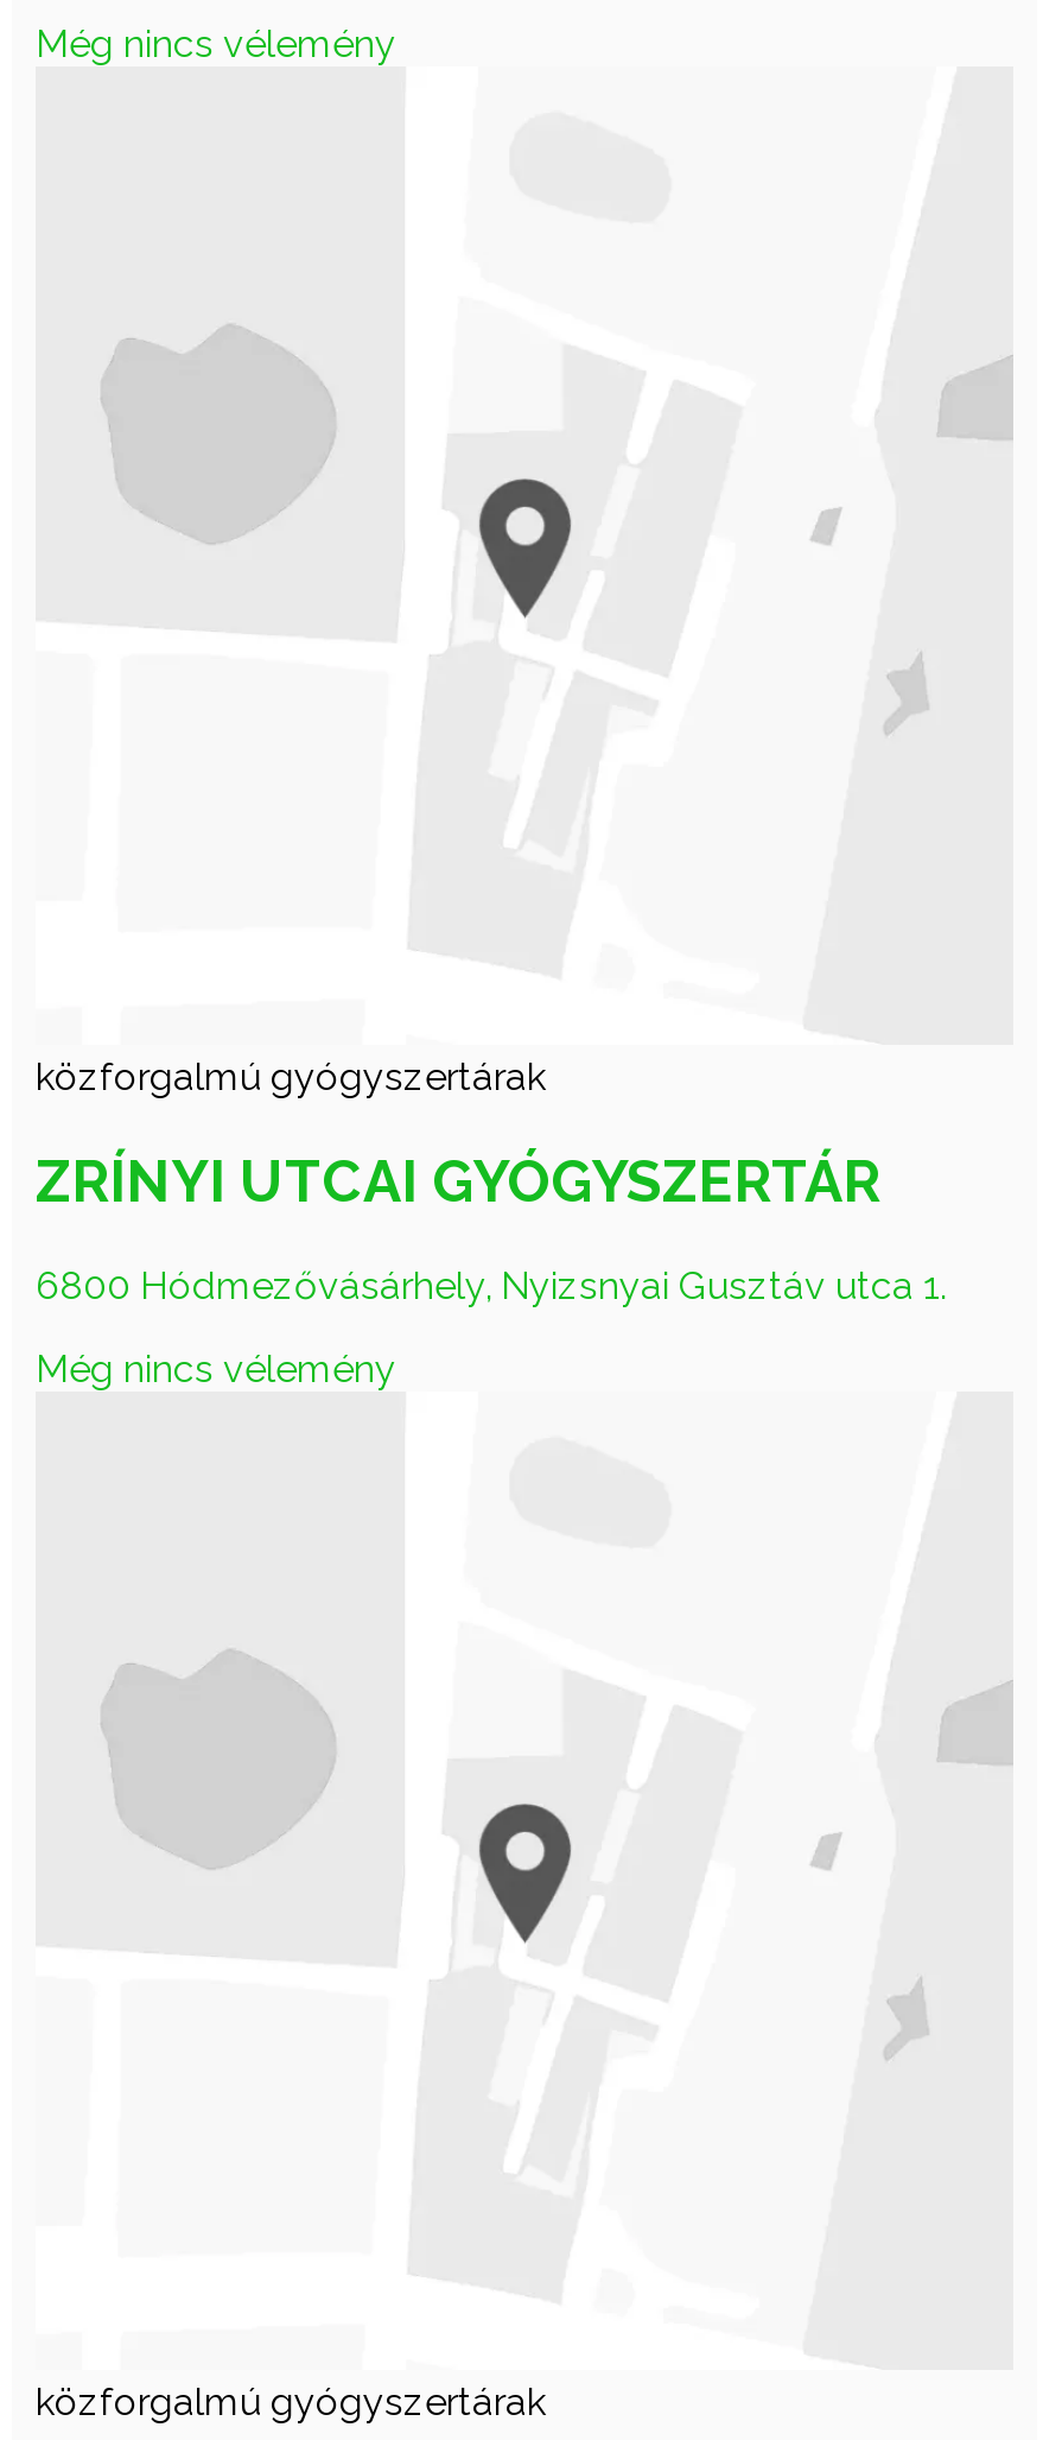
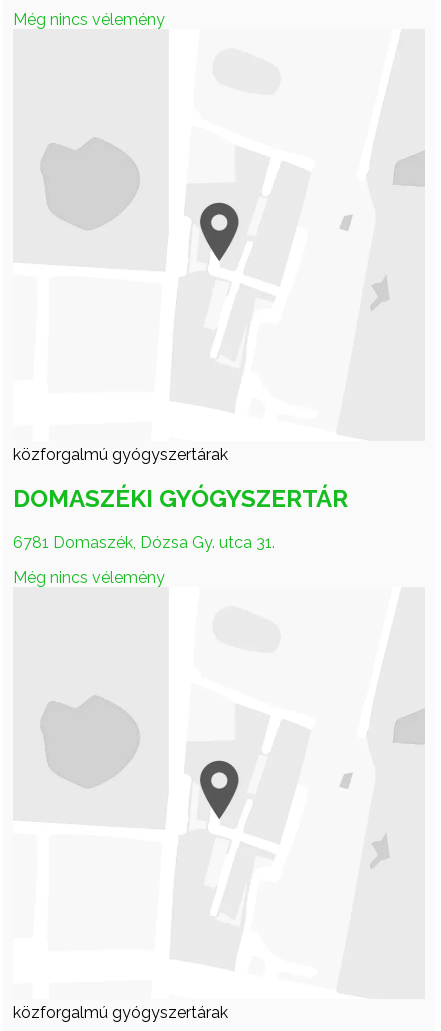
[36,1146,880,1215] ZRÍNYI UTCAI GYÓGYSZERTÁR -> [13,484,348,513] DOMASZÉKI GYÓGYSZERTÁR
[36,1262,947,1308] 6800 Hódmezővásárhely, Nyizsnyai Gusztáv utca 1. -> [13,533,275,552] 6781 Domaszék, Dózsa Gy. utca 31.

